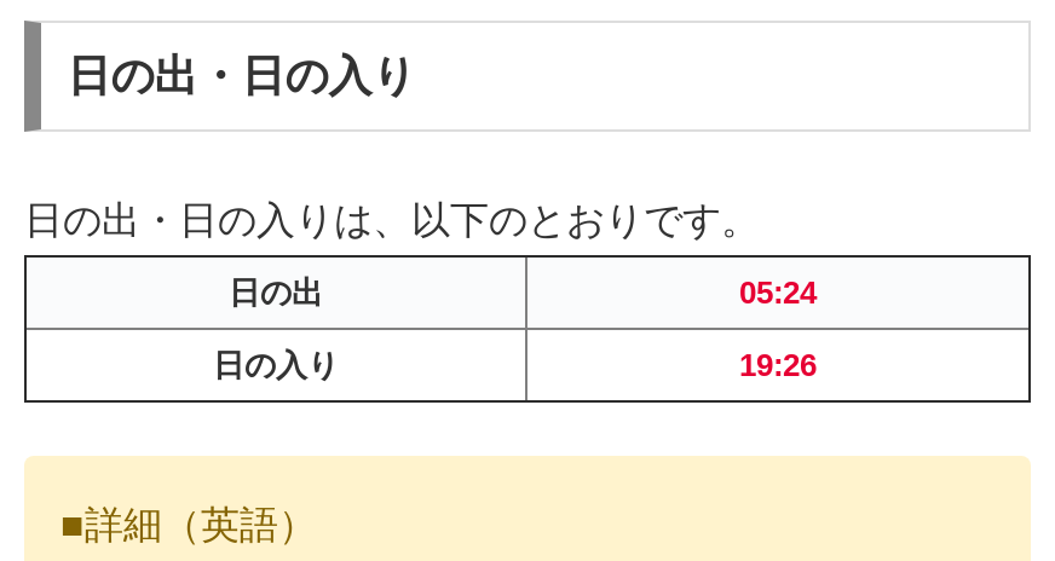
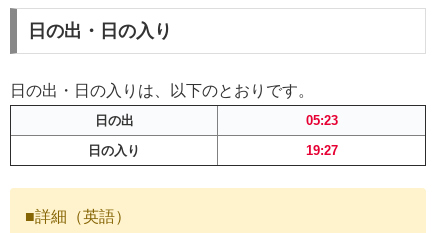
[739,274,817,310] 05:24 -> [305,113,337,128] 05:23
[739,346,817,383] 19:26 -> [305,143,337,158] 19:27

